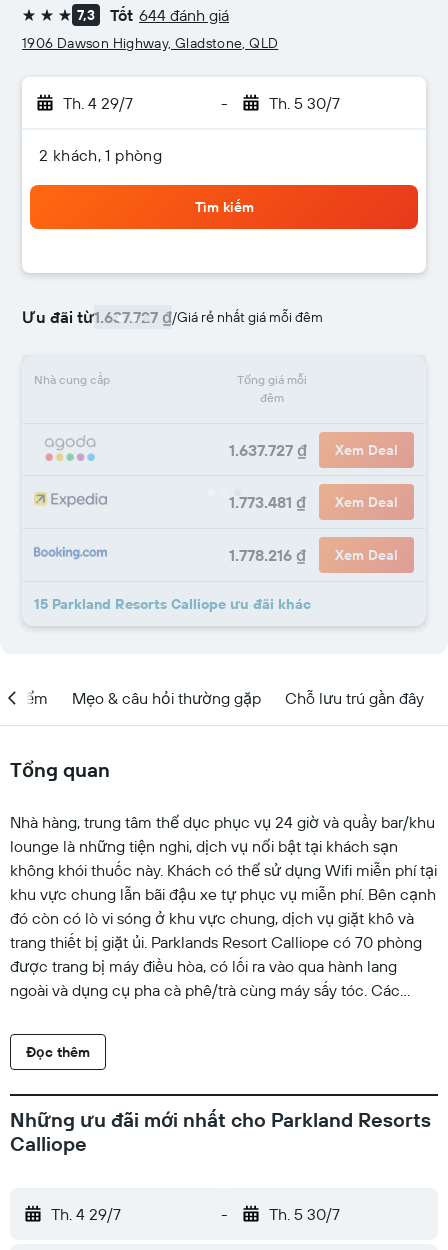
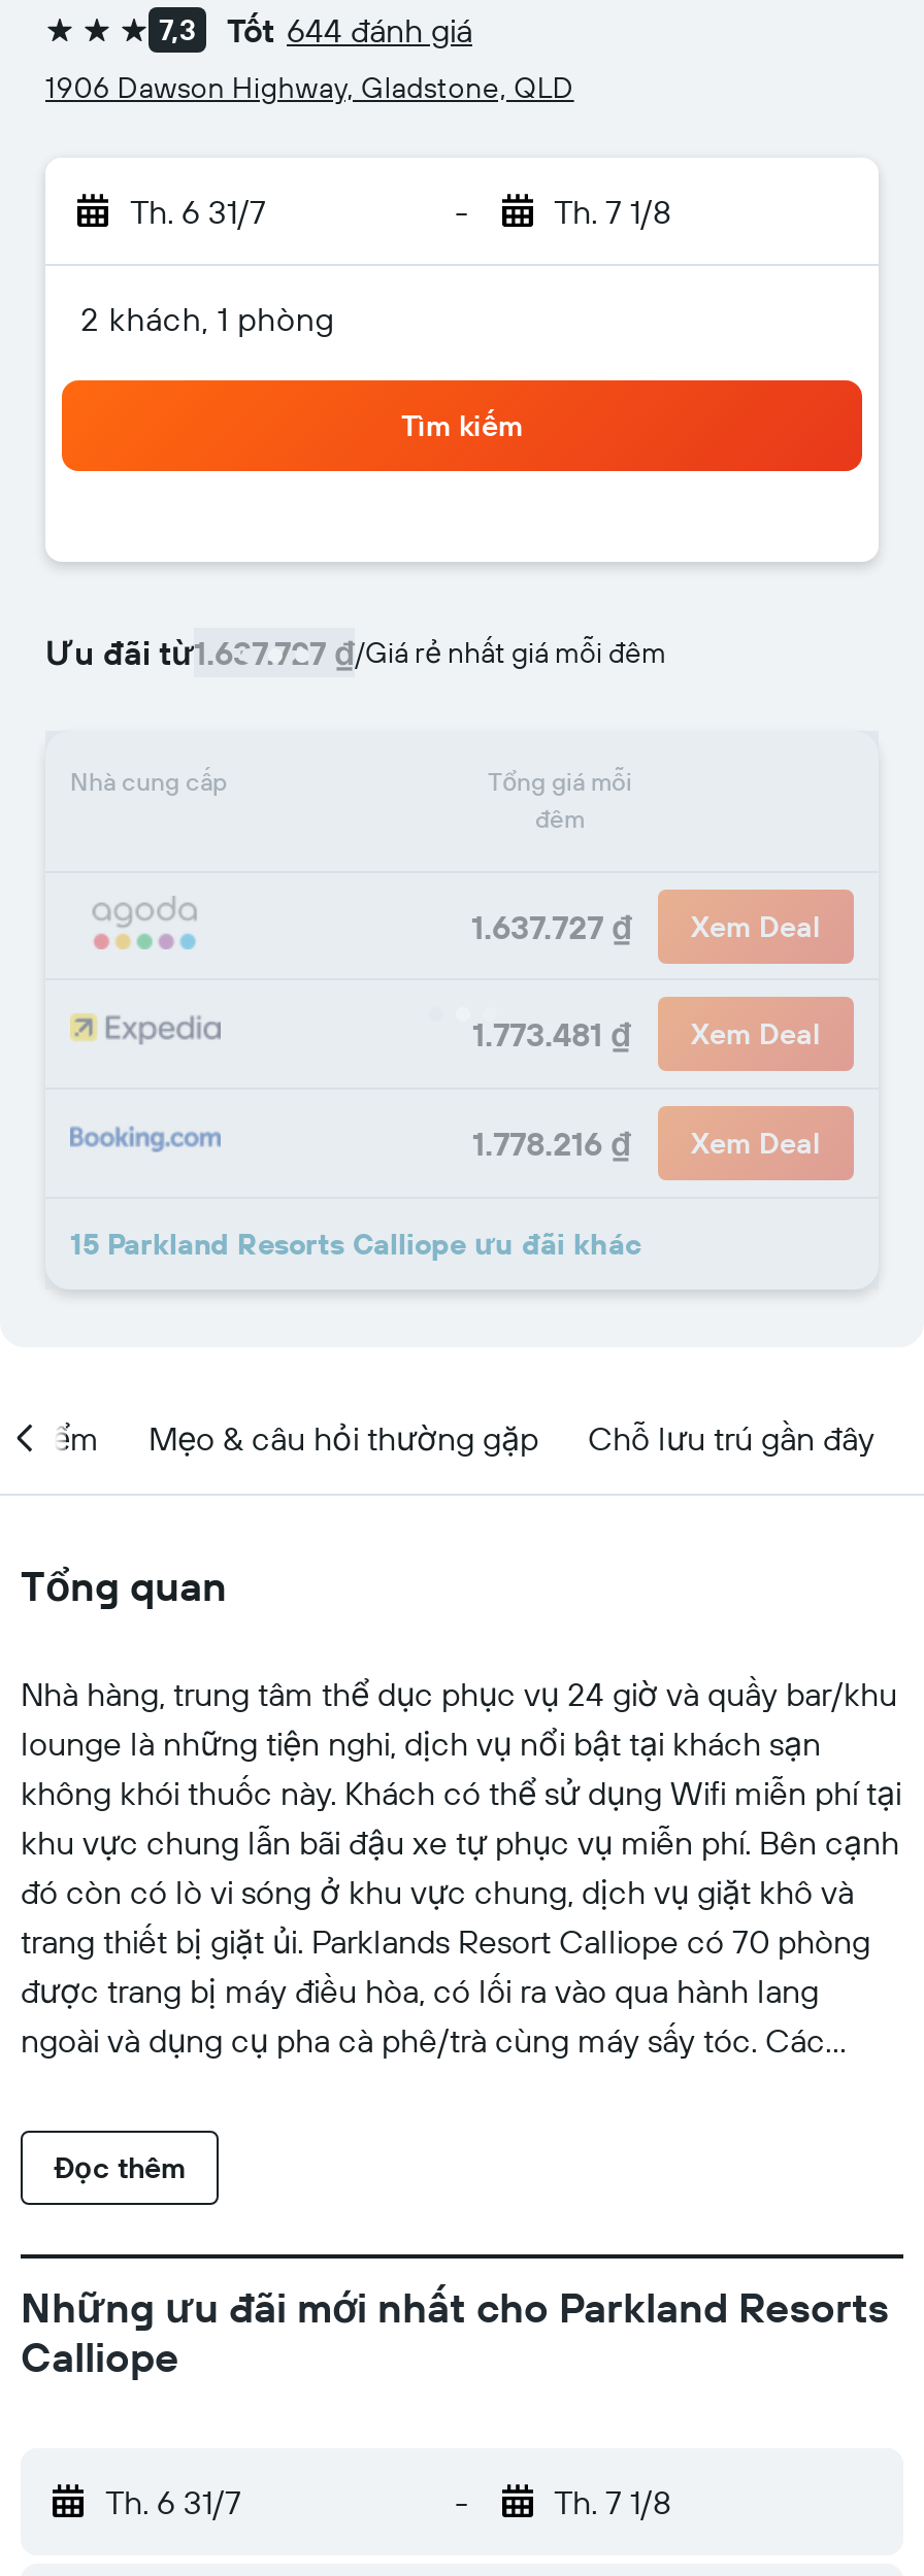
[63,93,133,113] Th. 4 29/7 -> [130,191,266,232] Th. 6 31/7
[268,93,339,113] Th. 5 30/7 -> [554,191,671,232] Th. 7 1/8
[51,1204,121,1224] Th. 4 29/7 -> [105,2481,241,2522] Th. 6 31/7
[268,1204,339,1224] Th. 5 30/7 -> [554,2481,671,2522] Th. 7 1/8

